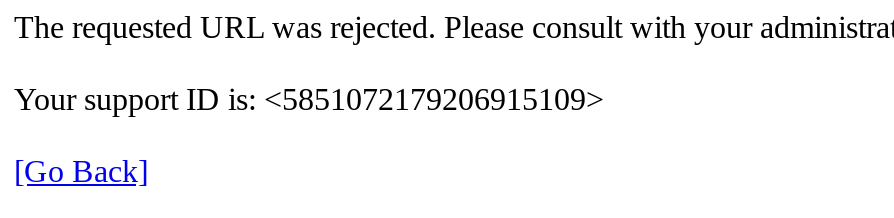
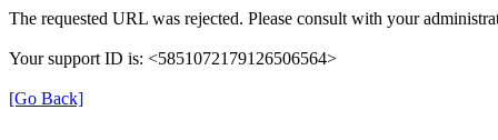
[14,82,604,116] Your support ID is: <5851072179206915109> -> [9,49,337,68] Your support ID is: <5851072179126506564>

